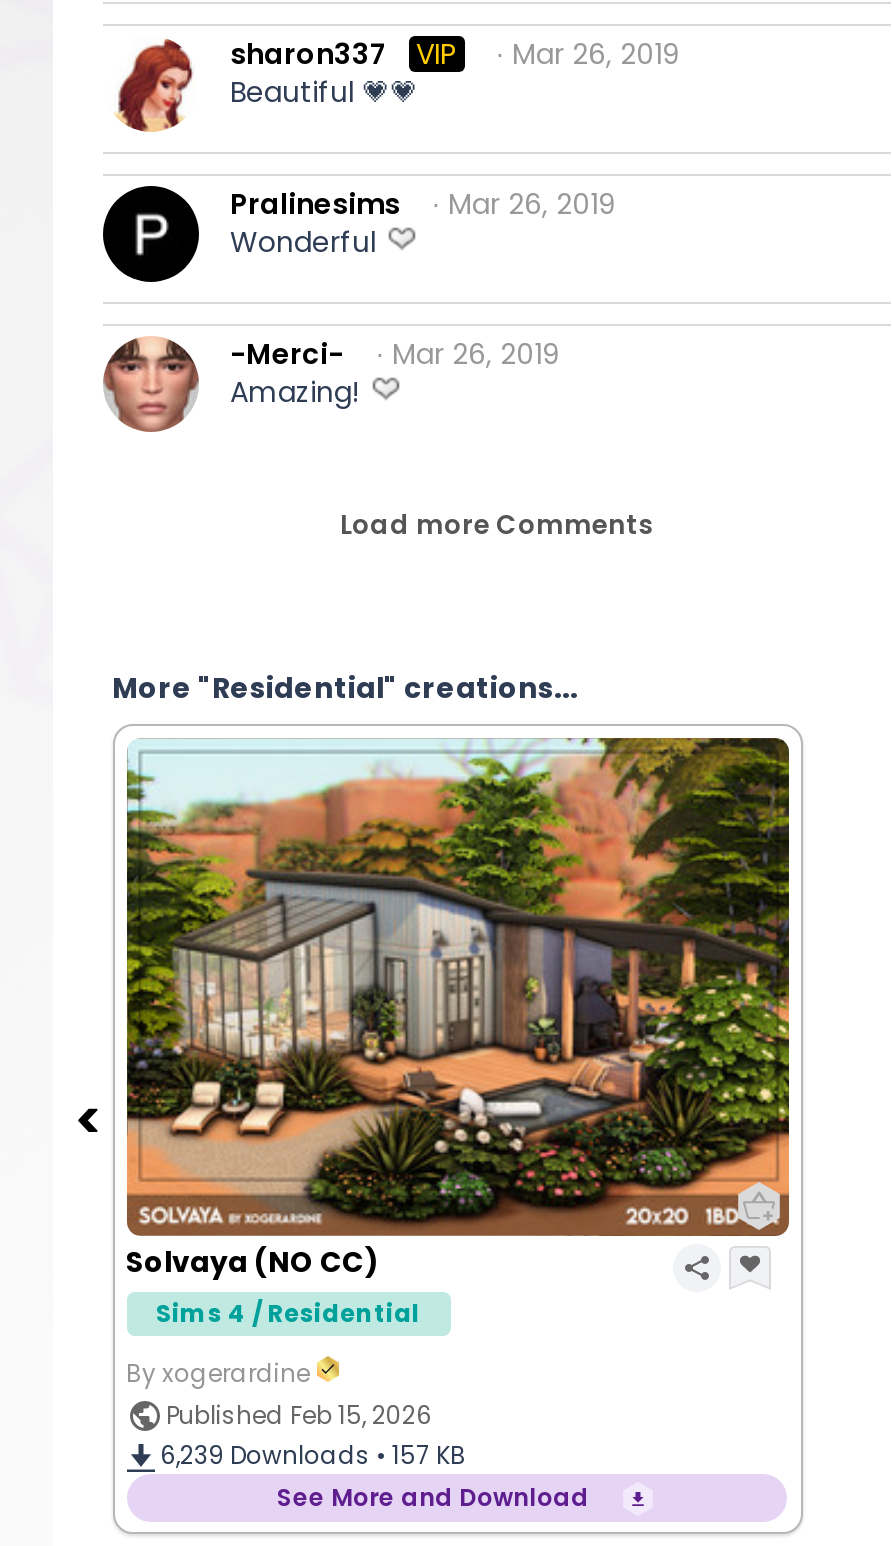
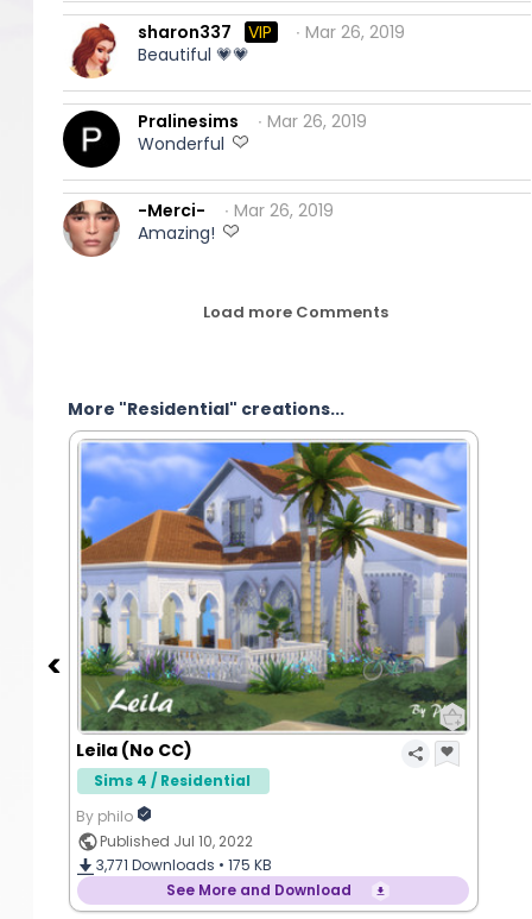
[125,736,791,1282] [image] | Solvaya (NO CC) -> [77,439,470,762] [image] | Leila (No CC)
[126,1356,310,1390] By xogerardine -> [77,806,134,826] By philo
[166,1398,432,1432] Published Feb 15, 2026 -> [100,831,254,851] Published Jul 10, 2022
[160,1438,466,1472] 6,239 Downloads • 157 KB -> [97,855,273,875] 3,771 Downloads • 175 KB

